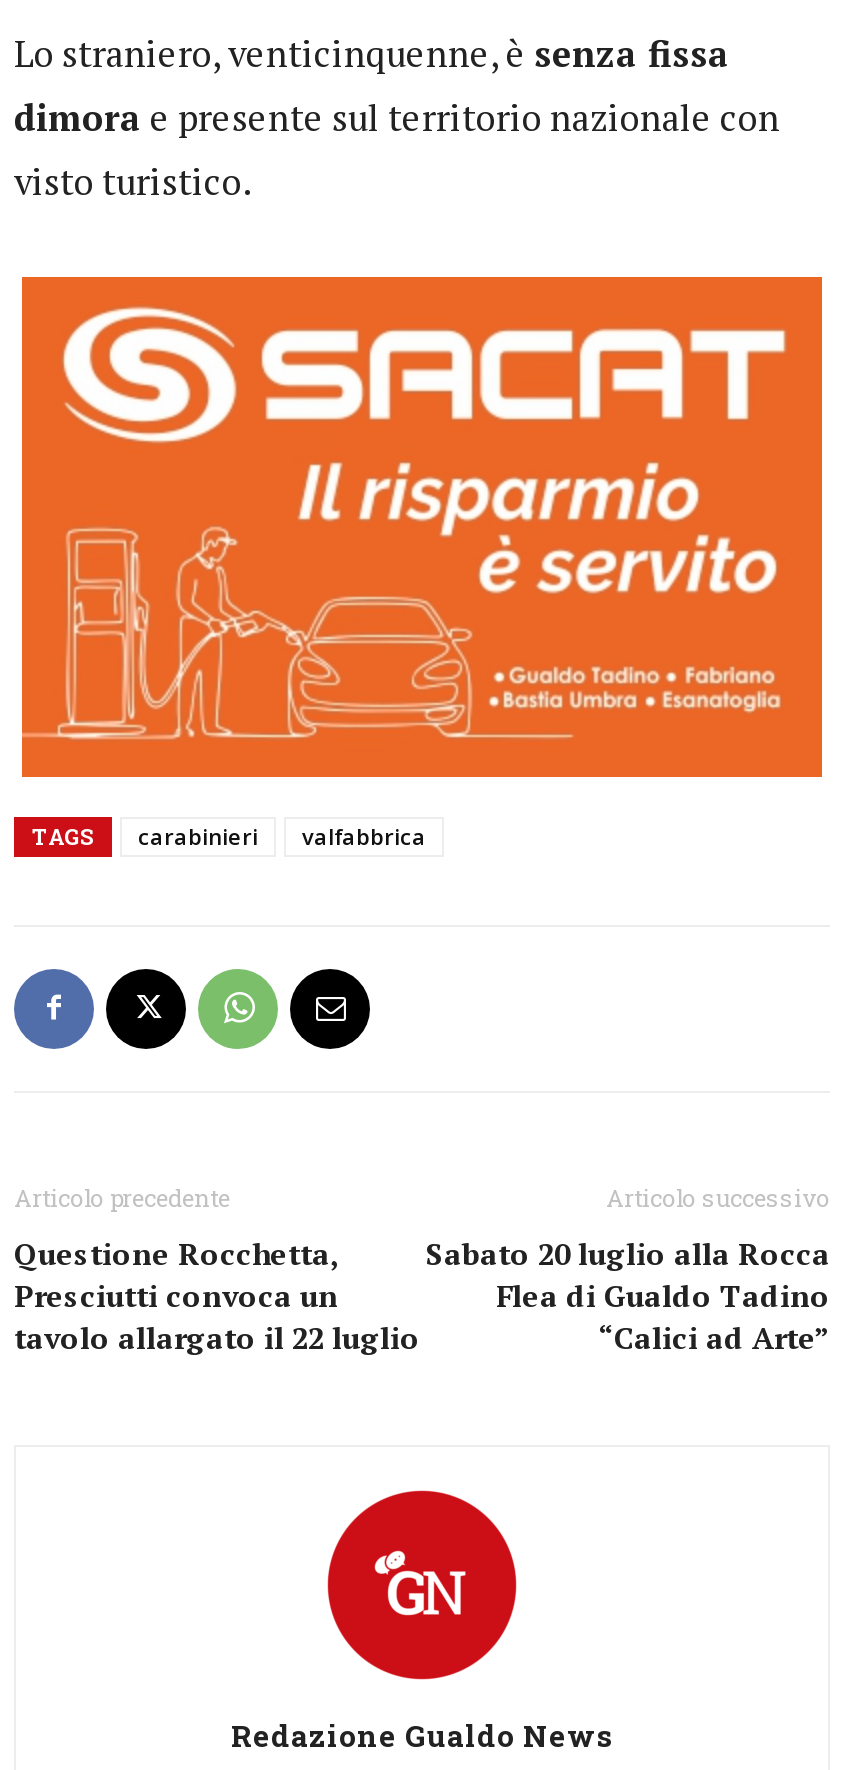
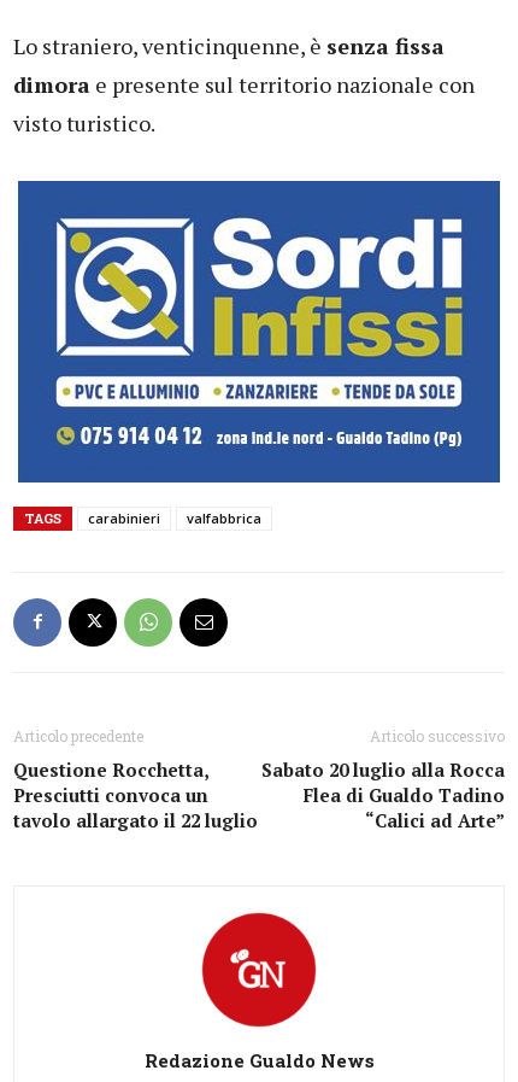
[20,275,824,779] [image] -> [17,180,501,484] [image]

